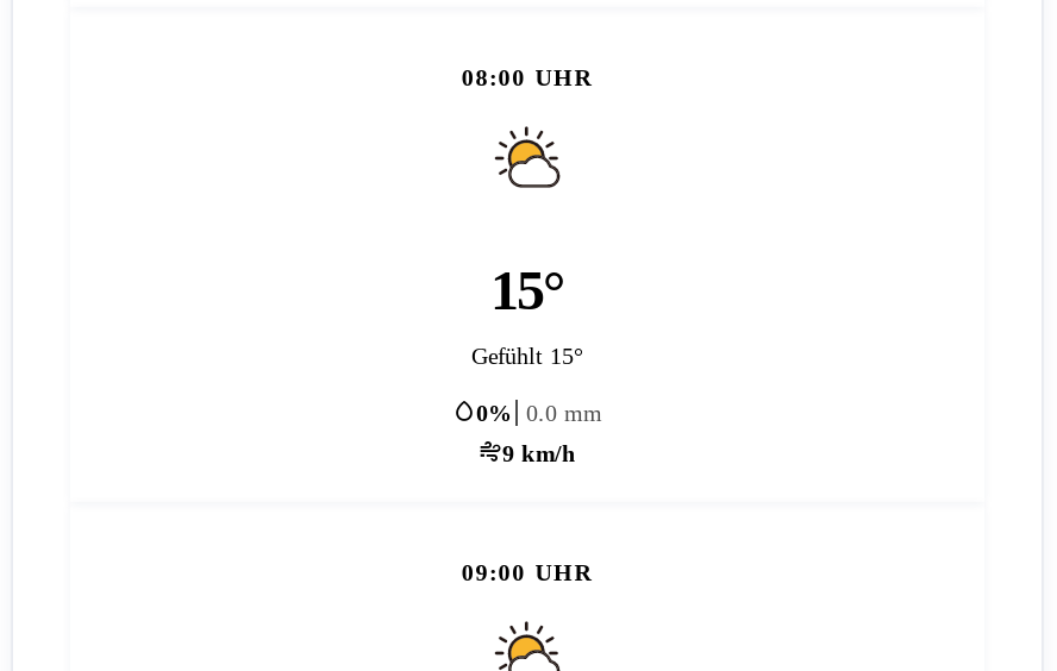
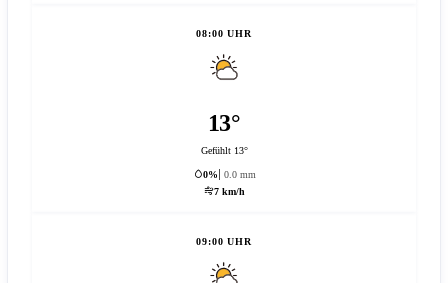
[490,258,564,320] 15° -> [208,110,240,136] 13°
[471,342,583,368] Gefühlt 15° -> [200,145,247,156] Gefühlt 13°
[502,439,576,465] 9 km/h -> [213,186,244,197] 7 km/h

